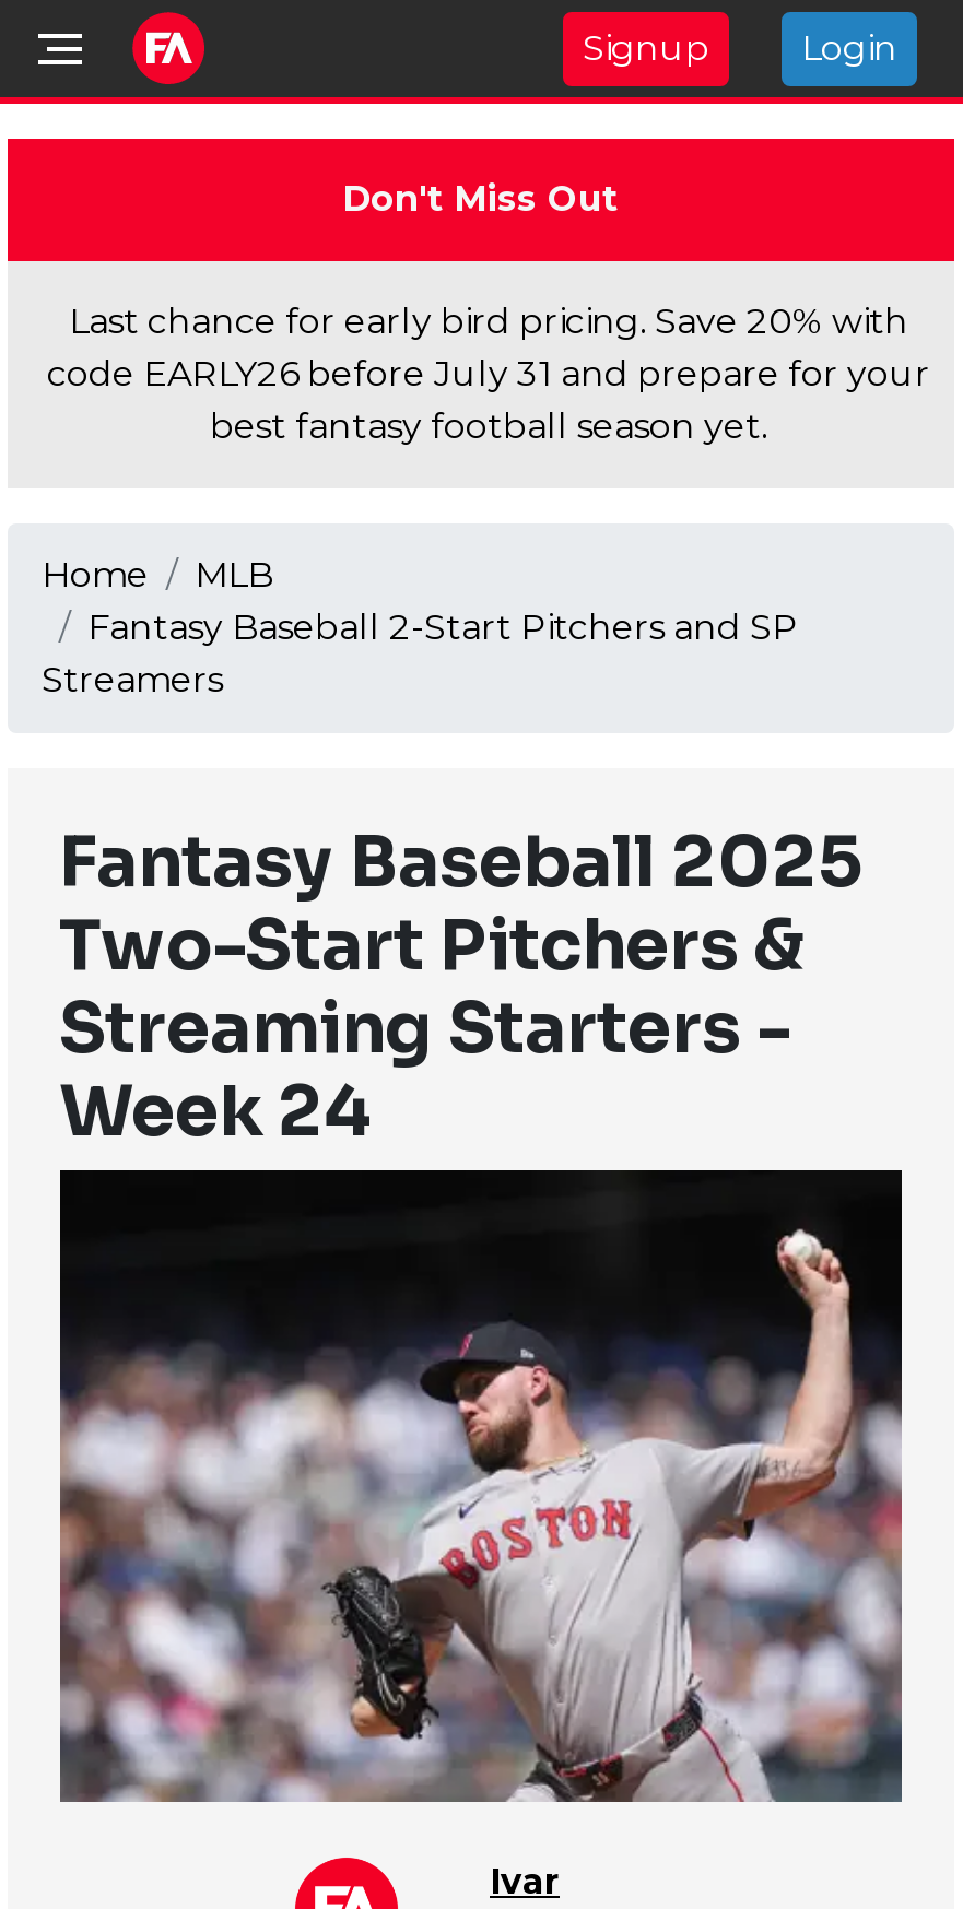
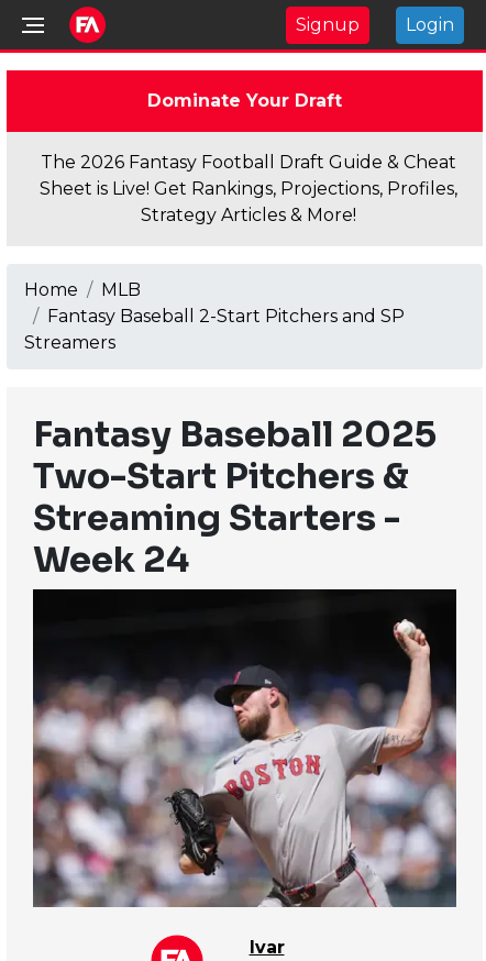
[342,178,618,220] Don't Miss Out -> [147,90,341,111] Dominate Your Draft
[47,301,930,447] Last chance for early bird pricing. Save 20% with | code EARLY26 before July 31 and prepare for your | best fantasy football season yet. -> [40,152,457,225] The 2026 Fantasy Football Draft Guide & Cheat | Sheet is Live! Get Rankings, Projections, Profiles, | Strategy Articles & More!

